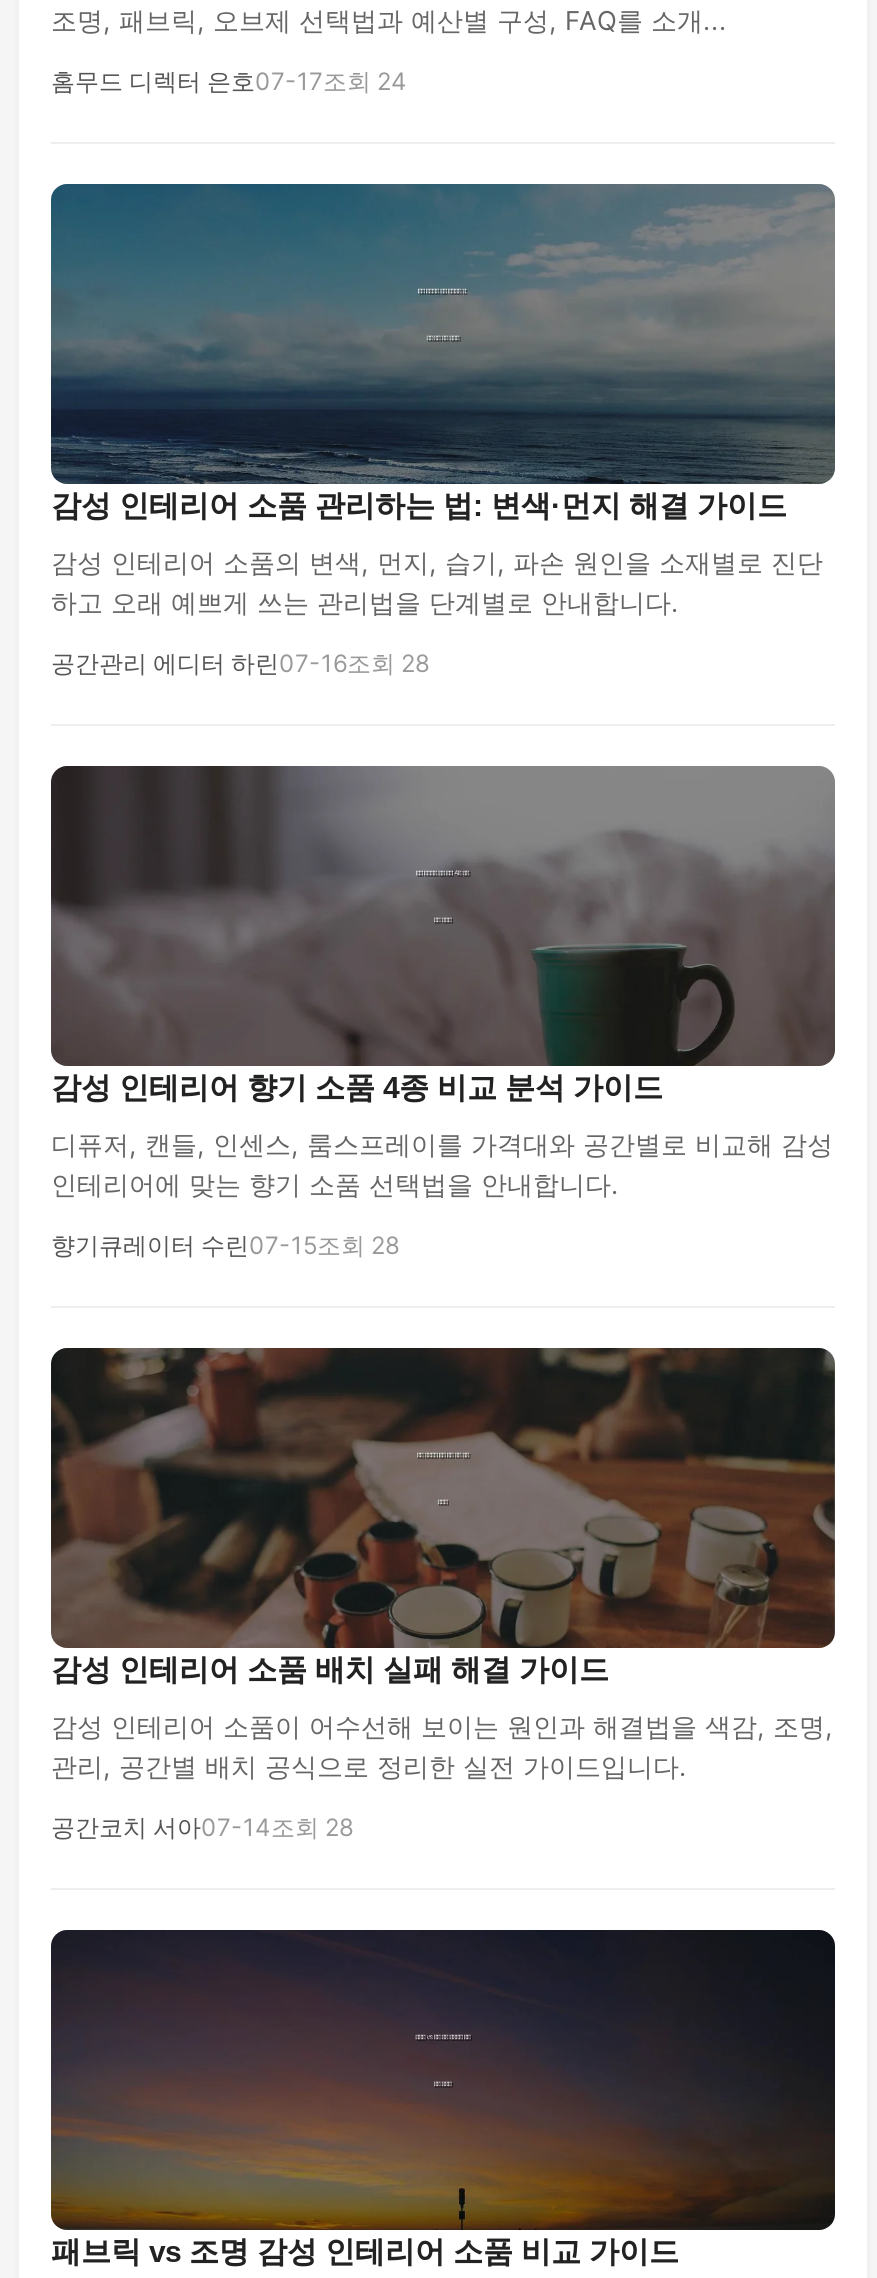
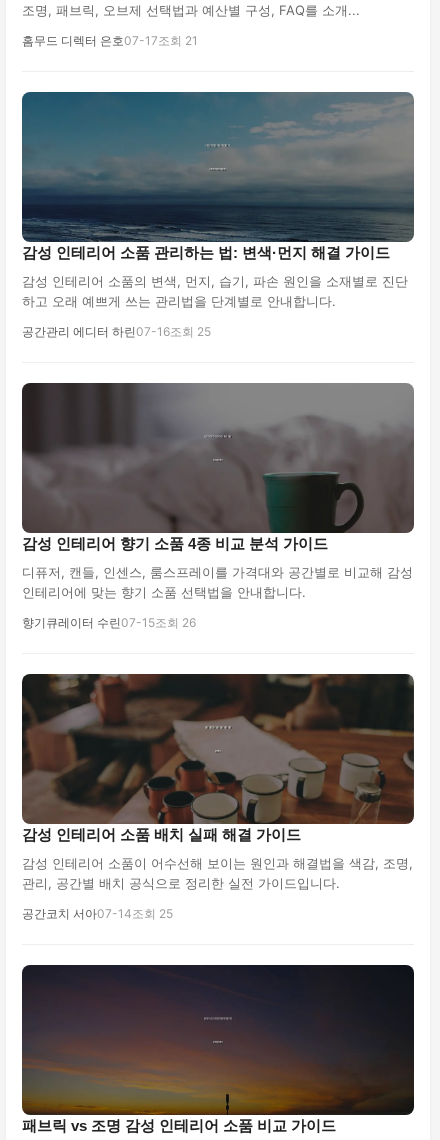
[51,66,407,96] 홈무드 디렉터 은호07-17조회 24 -> [22,33,198,48] 홈무드 디렉터 은호07-17조회 21
[51,648,429,678] 공간관리 에디터 하린 07-16조회 28 -> [22,324,211,339] 공간관리 에디터 하린 07-16조회 25
[51,1230,399,1260] 향기큐레이터 수린 07-15조회 28 -> [22,615,196,630] 향기큐레이터 수린 07-15조회 26
[51,1812,353,1842] 공간코치 서아07-14조회 28 -> [22,906,173,921] 공간코치 서아07-14조회 25

